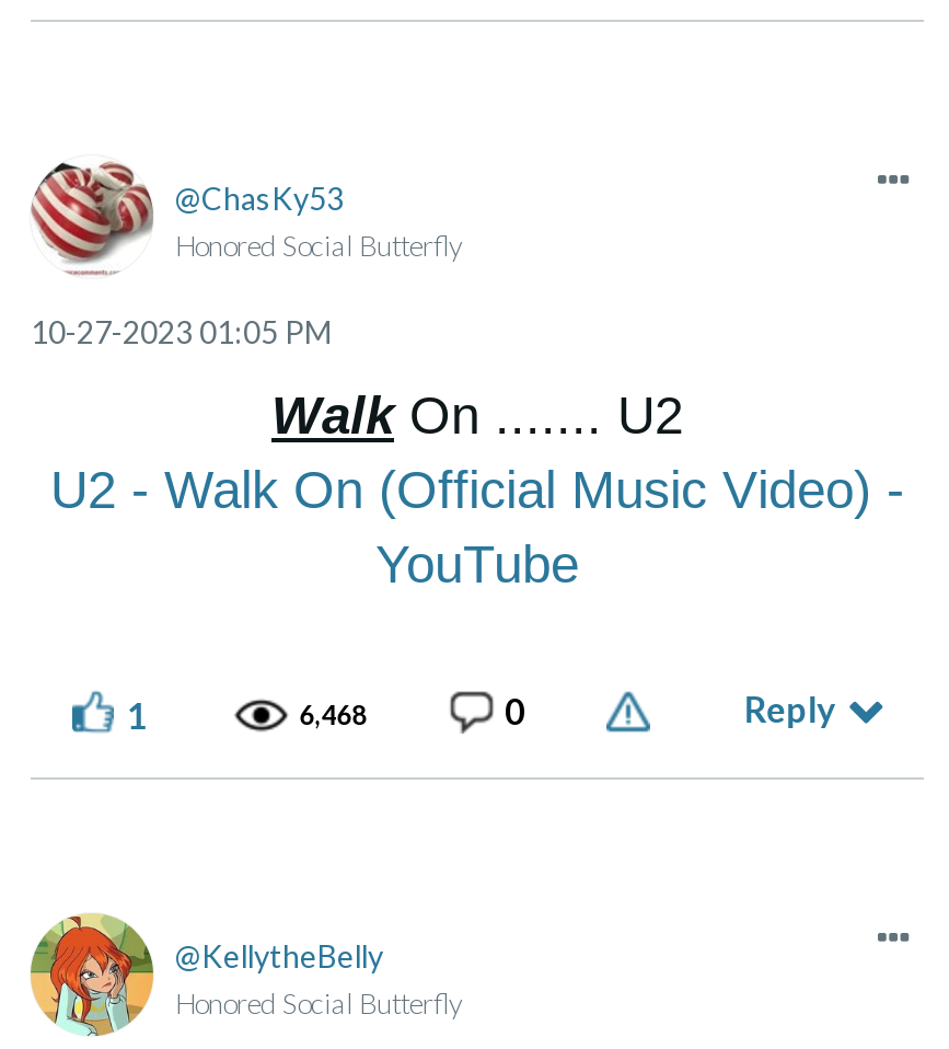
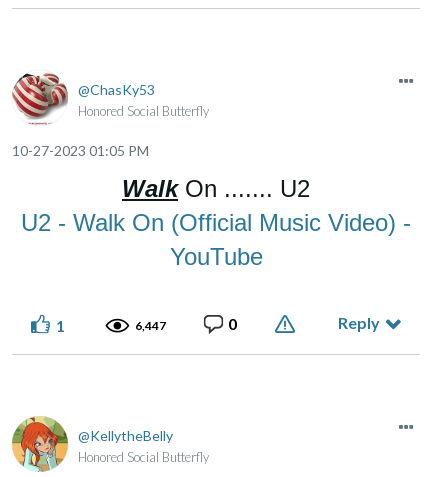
[299,698,367,731] 6,468 -> [135,318,166,333] 6,447

